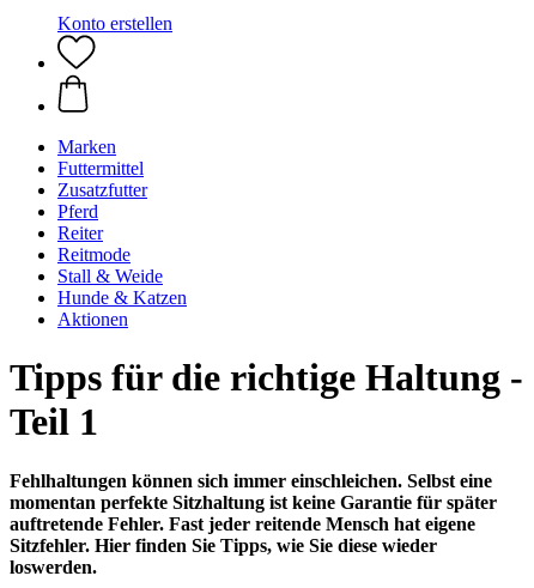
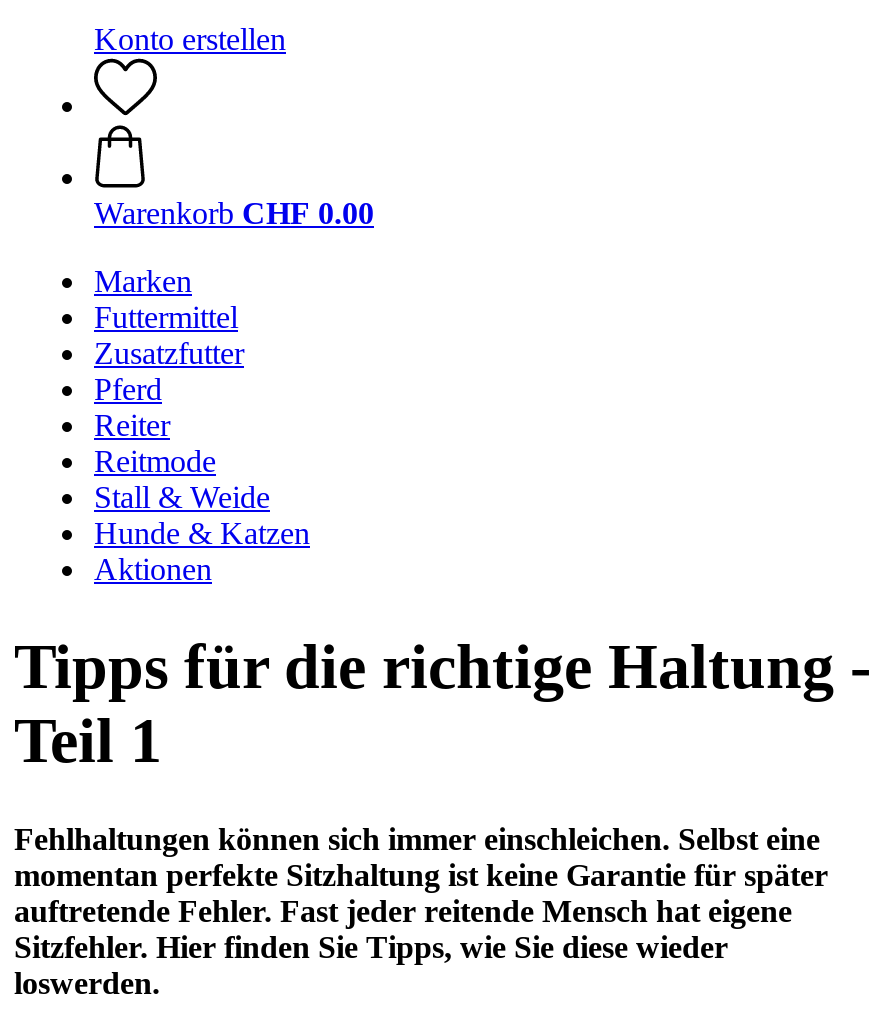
none -> [94,196,374,230] Warenkorb CHF 0.00

